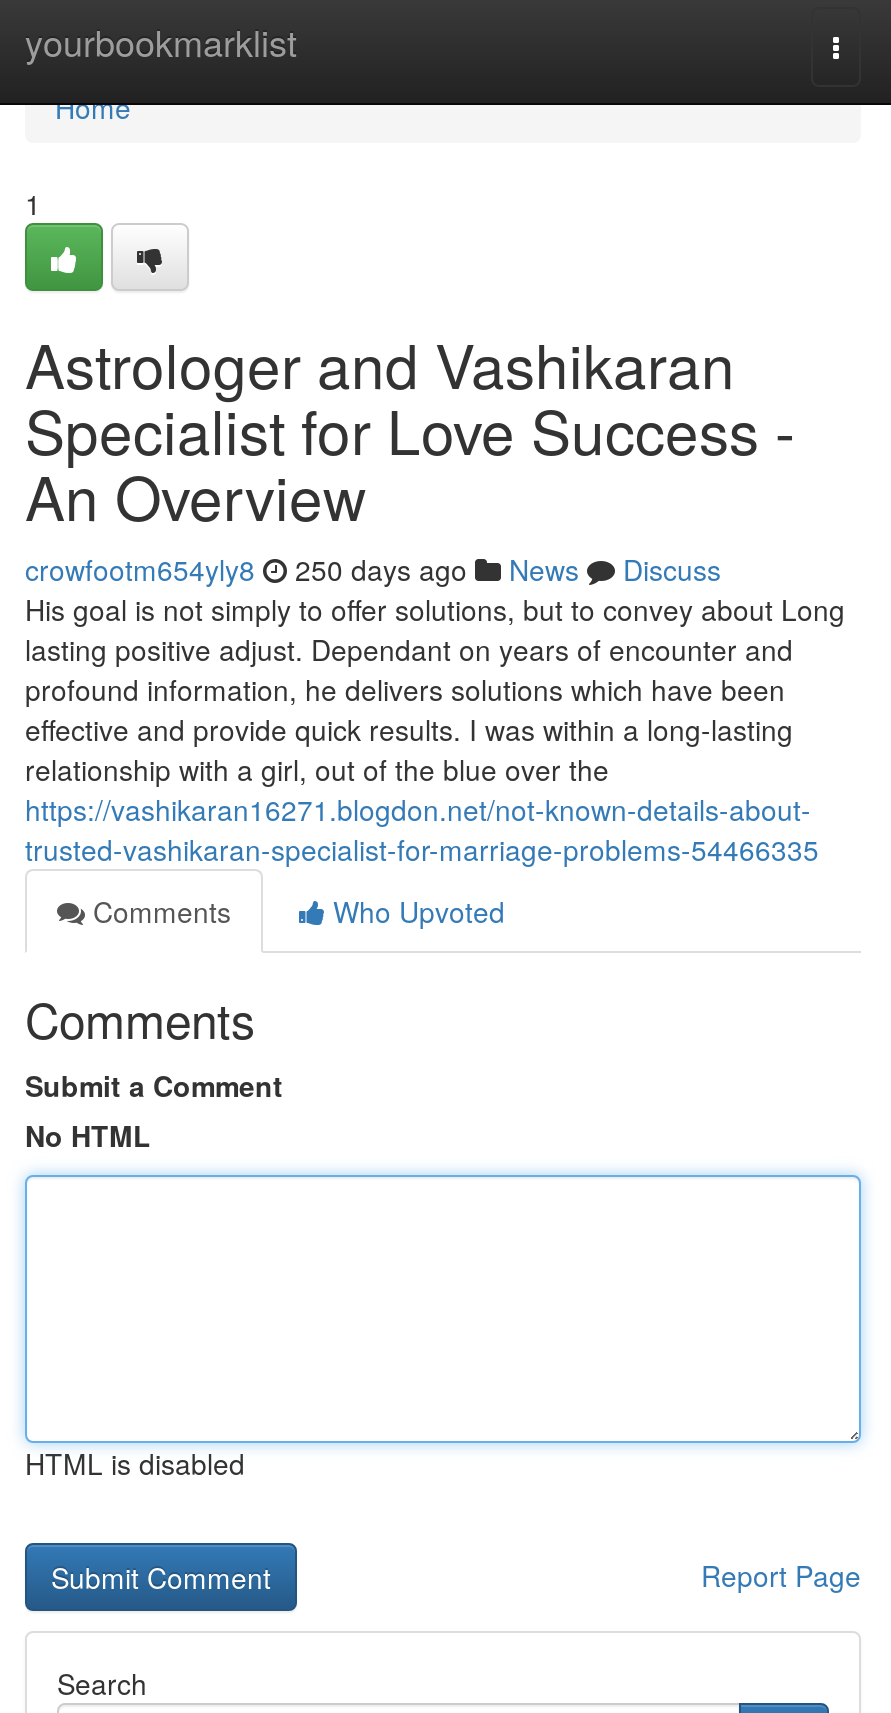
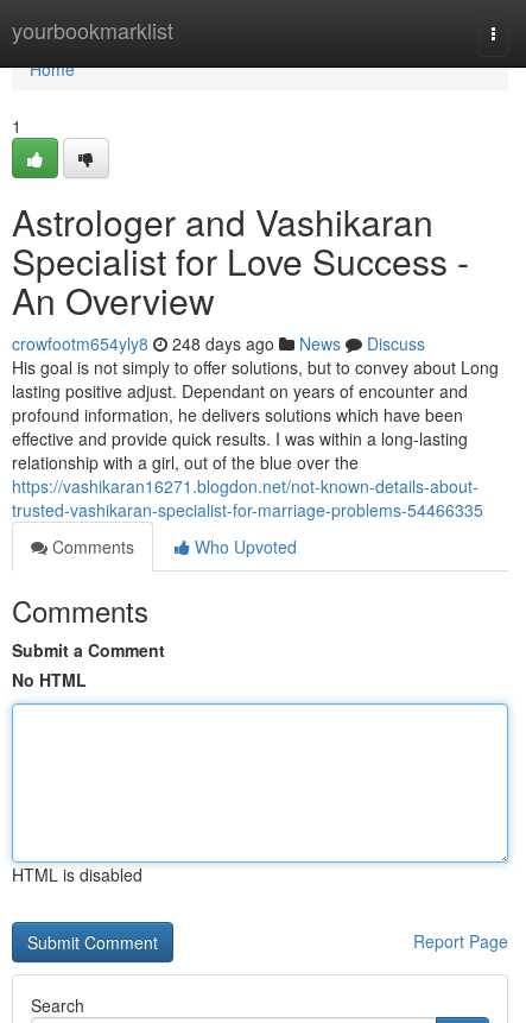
[25,549,721,589] crowfootm654yly8 250 days ago News Discuss -> [12,331,425,355] crowfootm654yly8 248 days ago News Discuss

